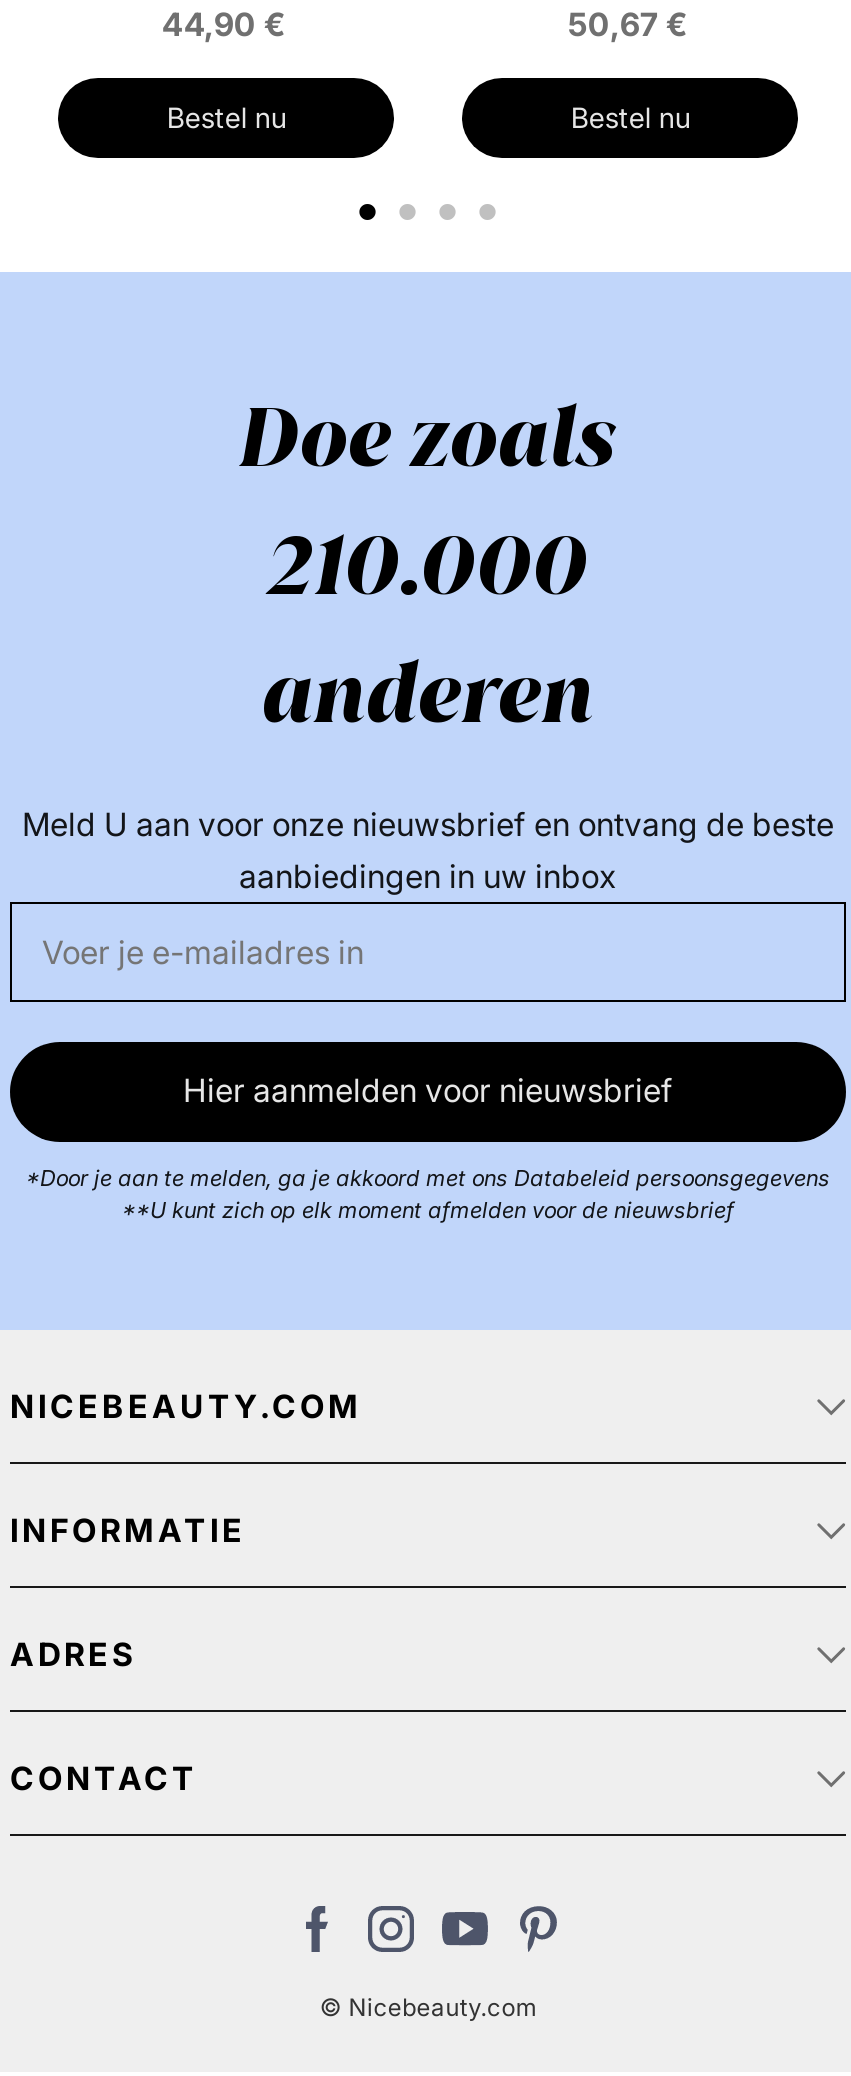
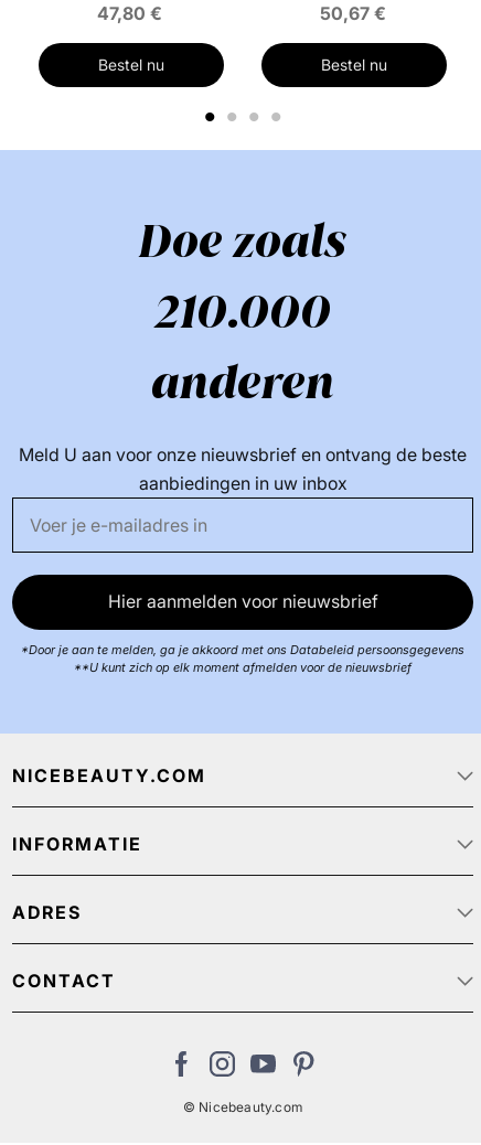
[162,4,286,44] 44,90 € -> [98,2,163,24] 47,80 €

